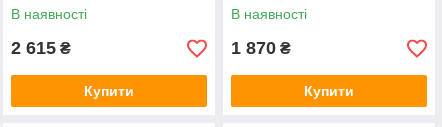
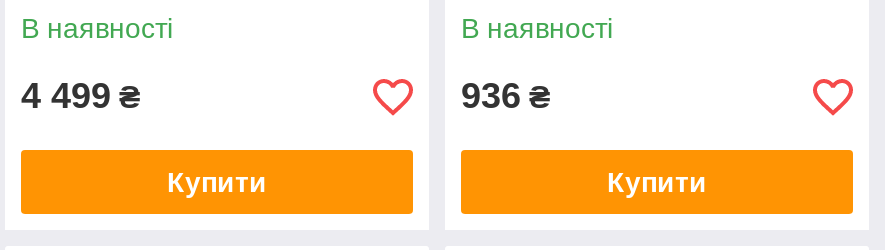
[11,38,71,58] 2 615 ₴ -> [21,76,141,116] 4 499 ₴
[231,38,291,58] 1 870 ₴ -> [461,76,551,116] 936 ₴

